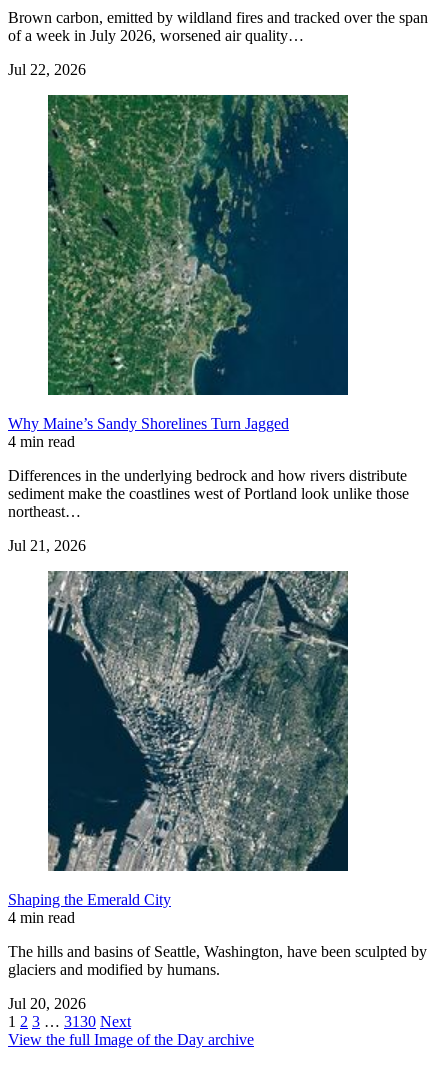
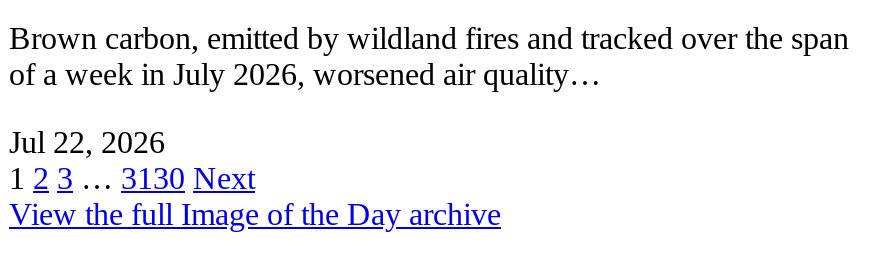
[8,94,409,554] [image] | Why Maine’s Sandy Shorelines Turn Jagged | 4 min read | Differences in the underlying bedrock and how rivers distribute | sediment make the coastlines west of Portland look unlike those | northeast… | Jul 21, 2026 -> none
[8,570,427,1012] [image] | Shaping the Emerald City | 4 min read | The hills and basins of Seattle, Washington, have been sculpted by | glaciers and modified by humans. | Jul 20, 2026 -> none

